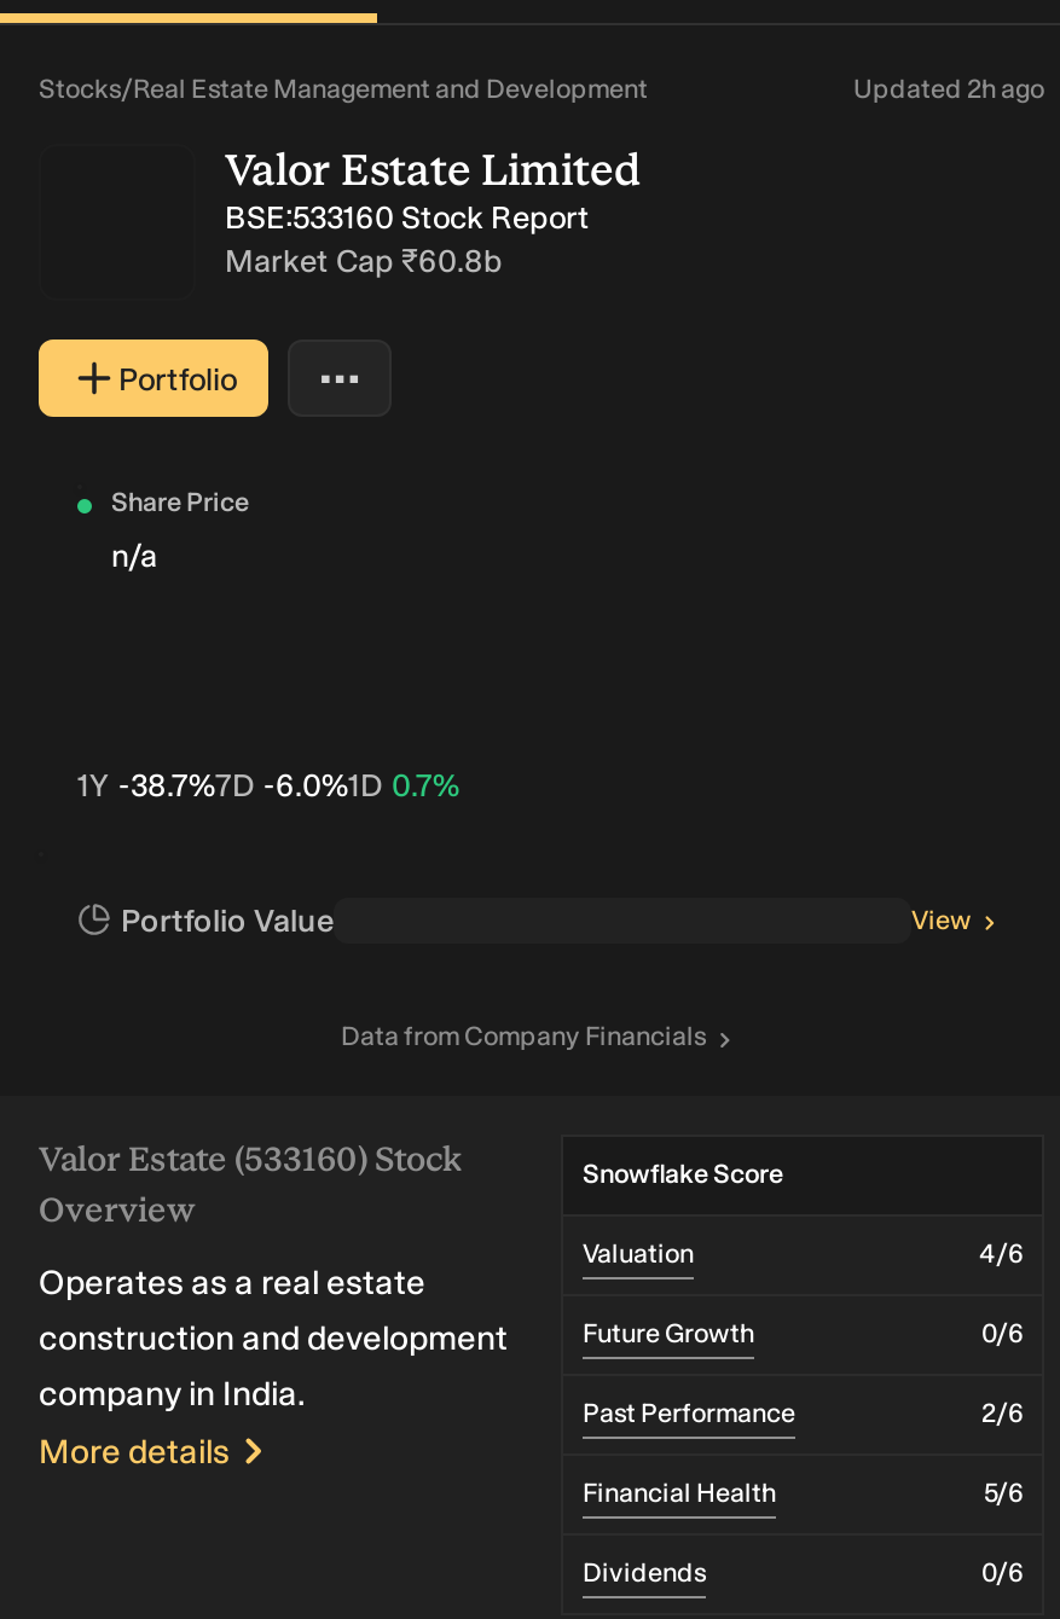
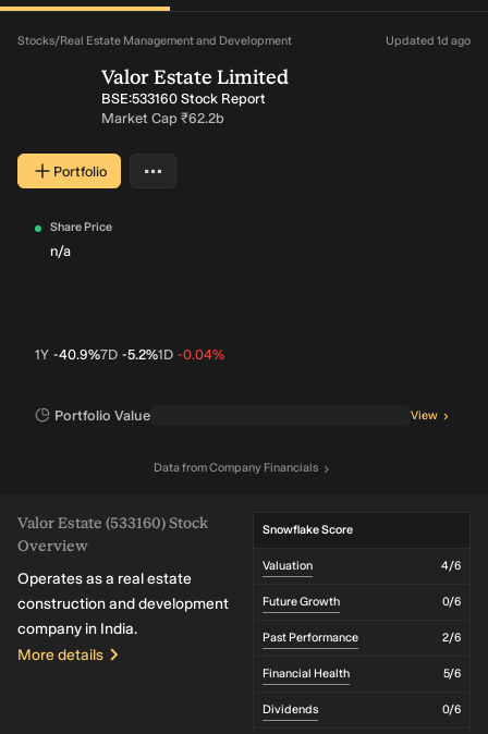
[853,74,1044,105] Updated 2h ago -> [386,34,471,48] Updated 1d ago
[225,243,503,279] Market Cap ₹60.8b -> [101,110,224,126] Market Cap ₹62.2b
[77,767,459,803] 1Y -38.7%7D -6.0%1D 0.7% -> [35,346,224,363] 1Y -40.9%7D -5.2%1D -0.04%

